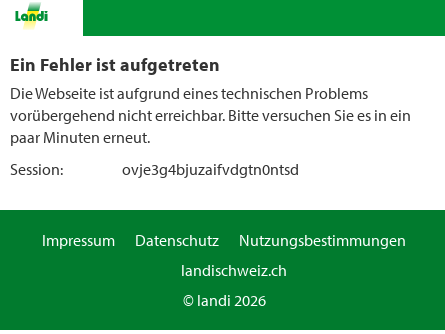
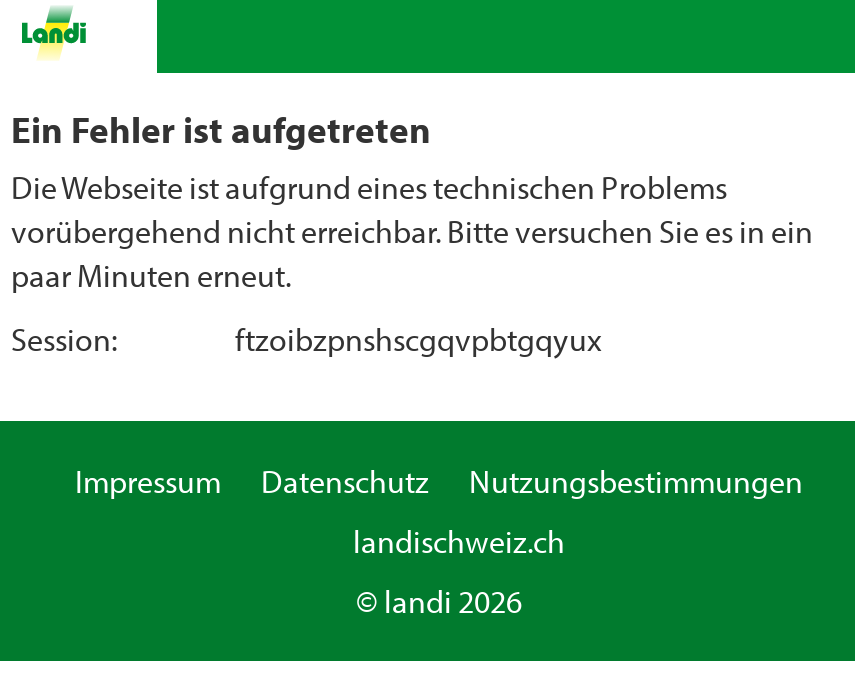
[122,159,299,179] ovje3g4bjuzaifvdgtn0ntsd -> [235,319,601,359] ftzoibzpnshscgqvpbtgqyux

